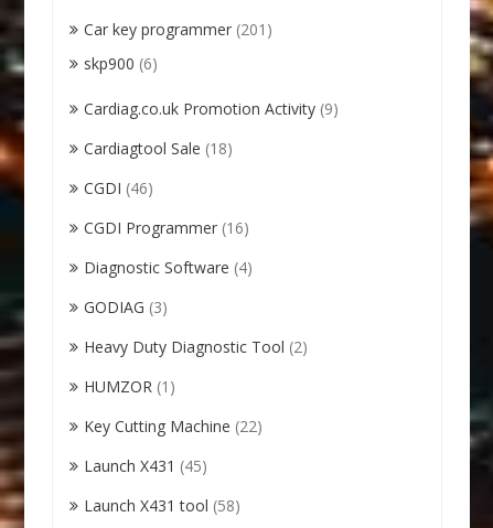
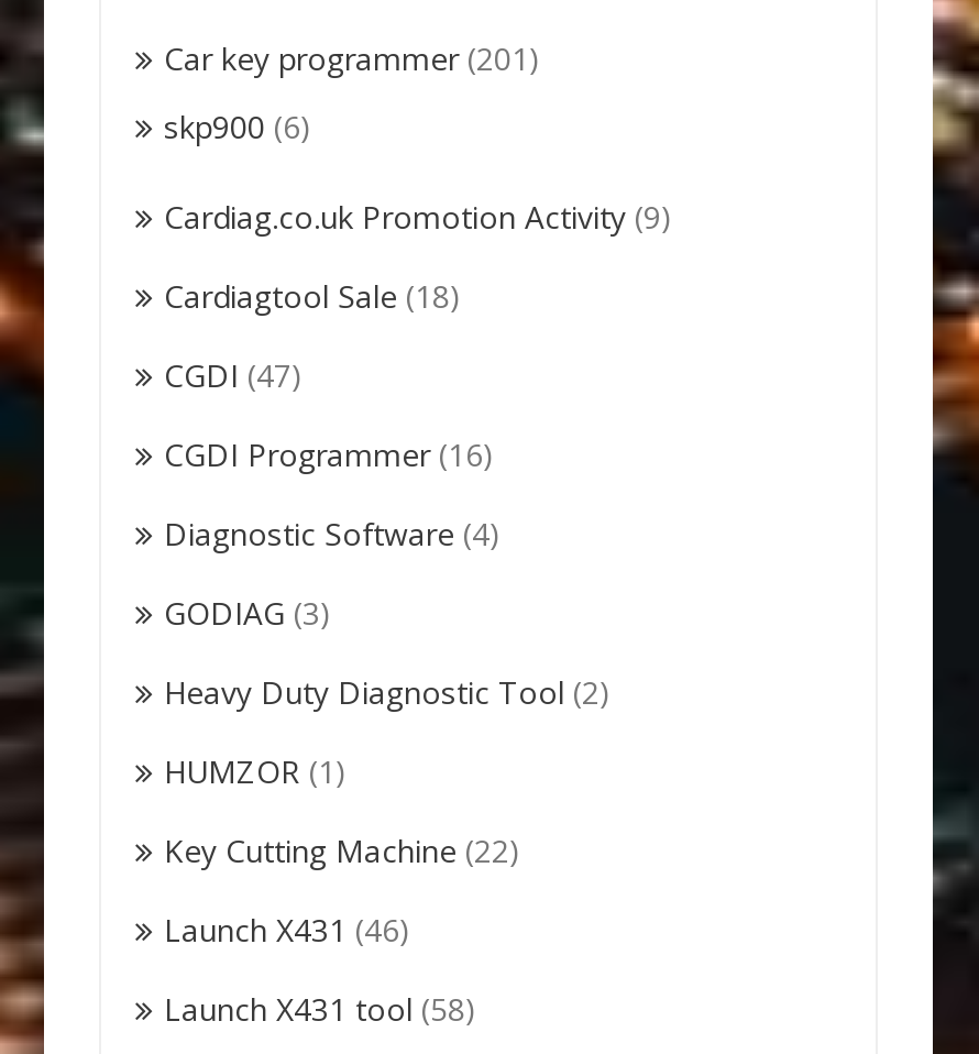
[84,177,154,198] CGDI (46) -> [164,354,302,396] CGDI (47)
[84,455,208,476] Launch X431 (45) -> [164,909,410,950] Launch X431 (46)

